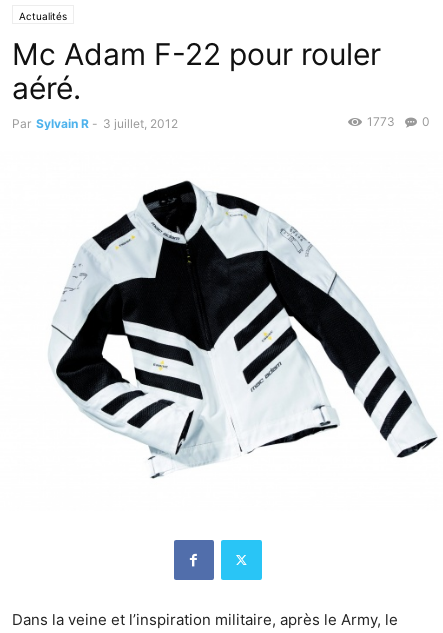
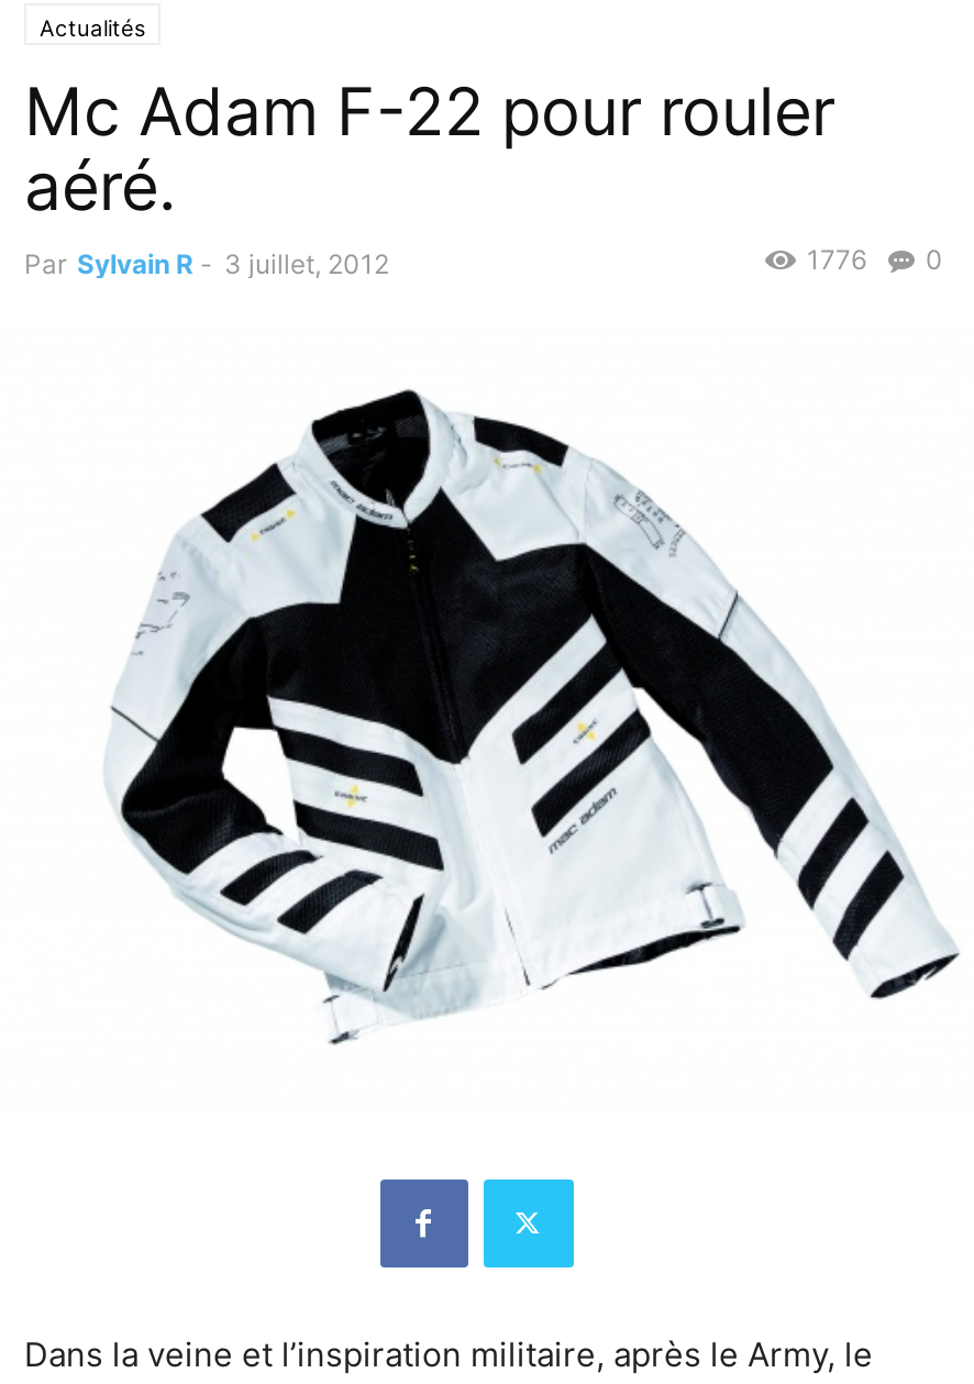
[367,114,430,129] 1773 0 -> [807,243,943,276] 1776 0

